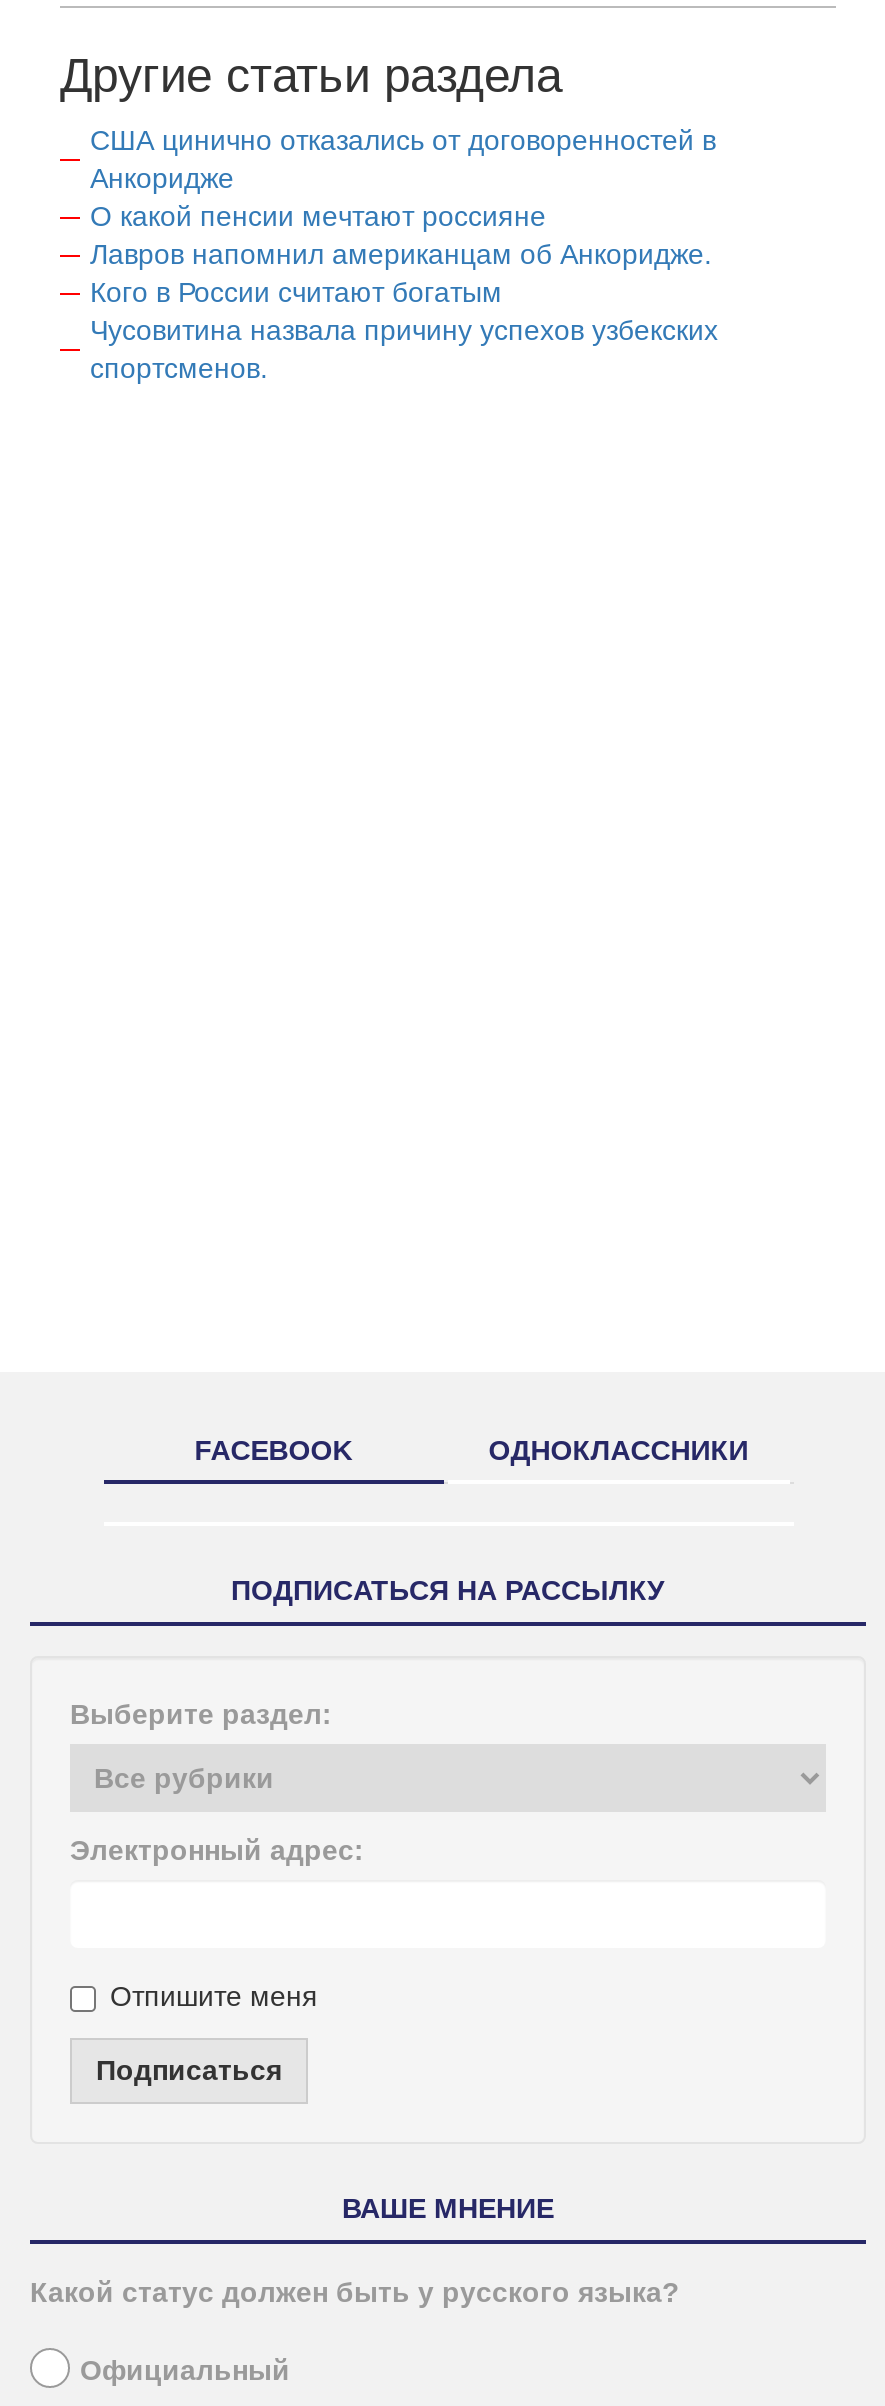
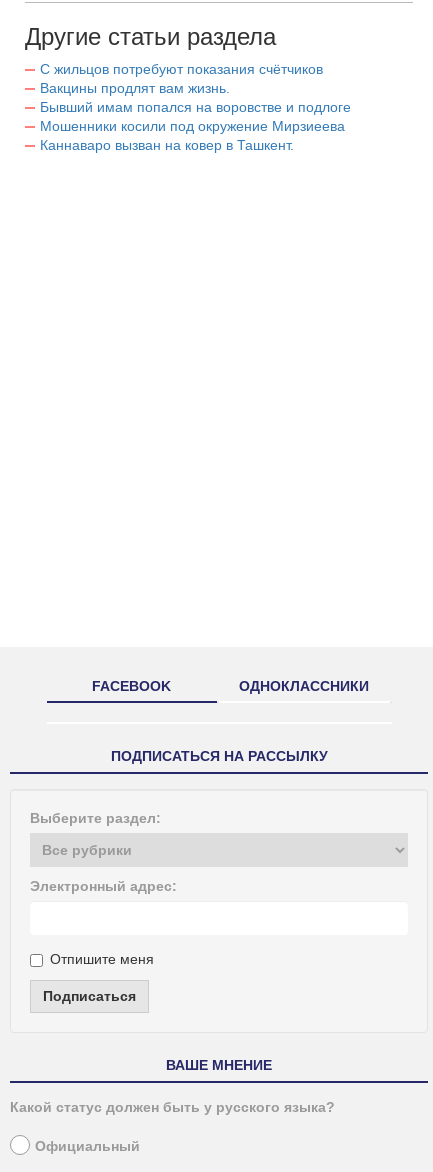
[90,124,718,384] США цинично отказались от договоренностей в | Анкоридже | О какой пенсии мечтают россияне | Лавров напомнил американцам об Анкоридже. | Кого в России считают богатым | Чусовитина назвала причину успехов узбекских | спортсменов. -> [40,61,351,153] С жильцов потребуют показания счётчиков | Вакцины продлят вам жизнь. | Бывший имам попался на воровстве и подлоге | Мошенники косили под окружение Мирзиеева | Каннаваро вызван на ковер в Ташкент.

